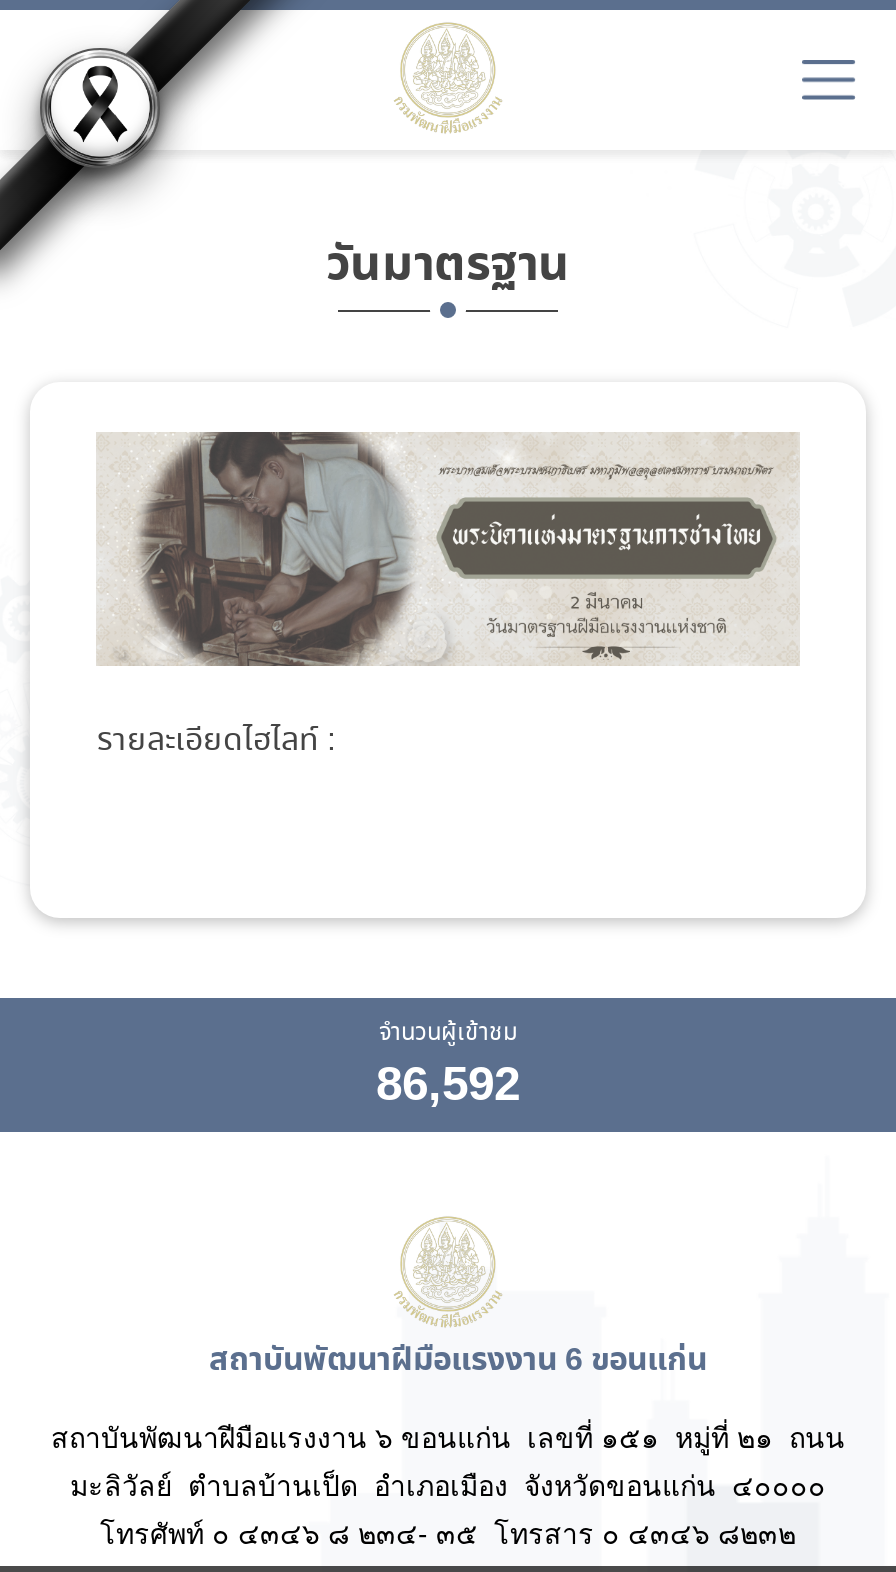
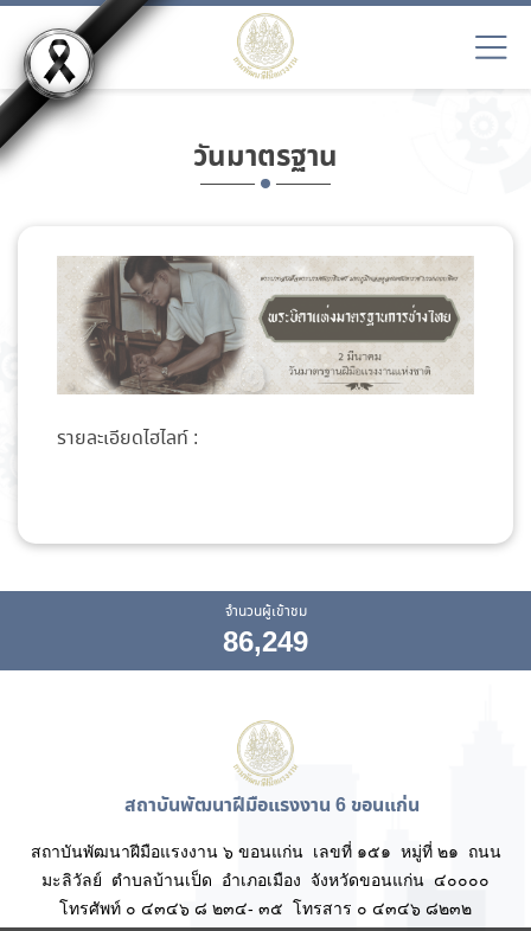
[376,1051,520,1123] 86,592 -> [223,622,308,665] 86,249

